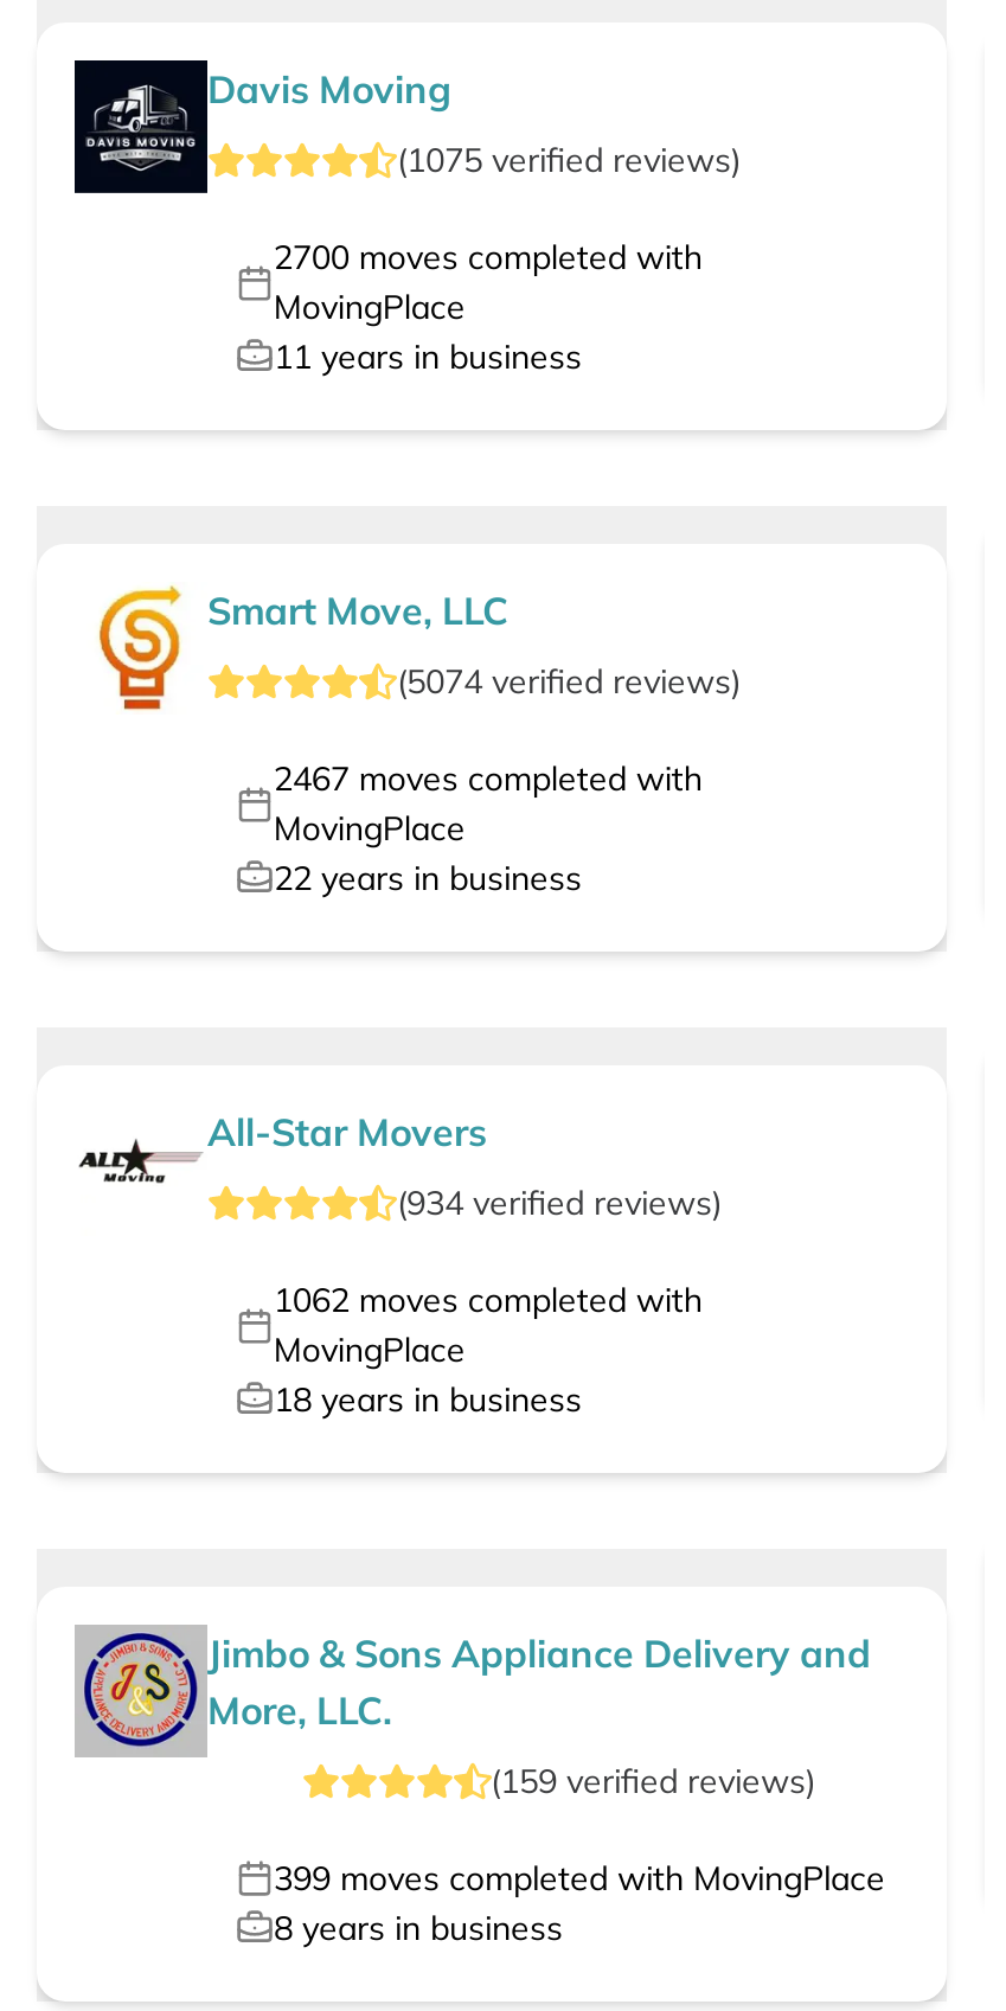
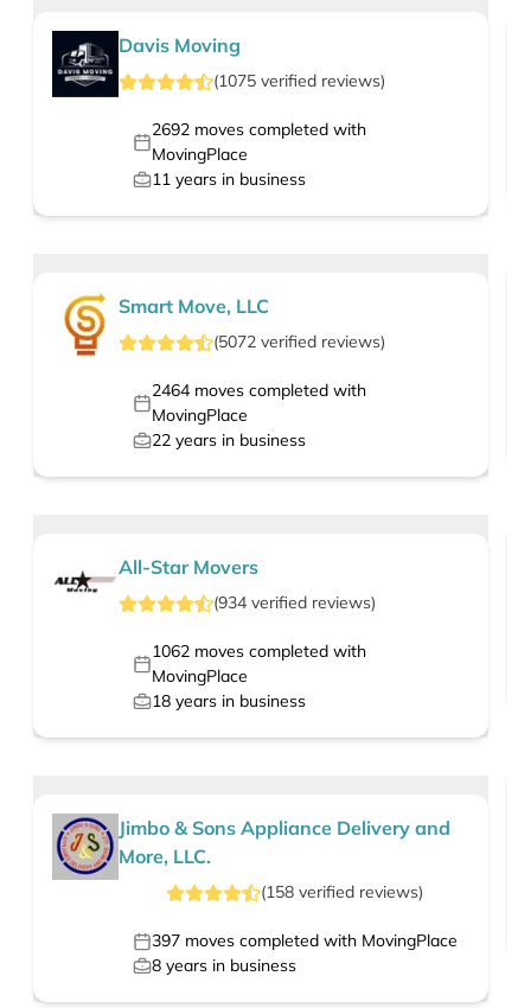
[273,234,702,277] 2700 moves completed with -> [152,119,366,140] 2692 moves completed with
[397,659,741,701] (5074 verified reviews) -> [213,331,385,353] (5072 verified reviews)
[273,756,702,798] 2467 moves completed with -> [152,380,366,401] 2464 moves completed with
[491,1758,815,1801] (159 verified reviews) -> [260,882,423,903] (158 verified reviews)
[274,1856,885,1898] 399 moves completed with MovingPlace -> [152,930,458,952] 397 moves completed with MovingPlace

